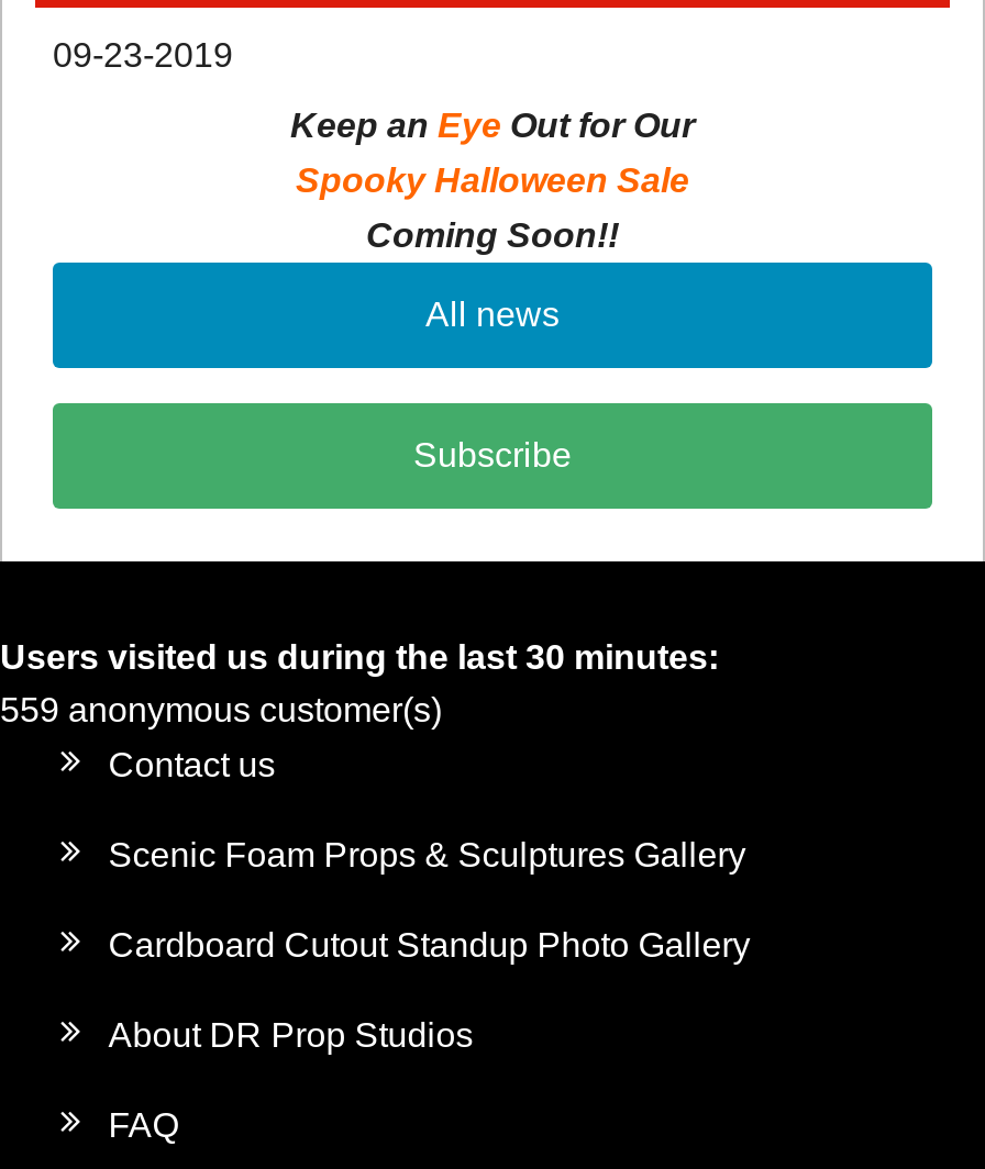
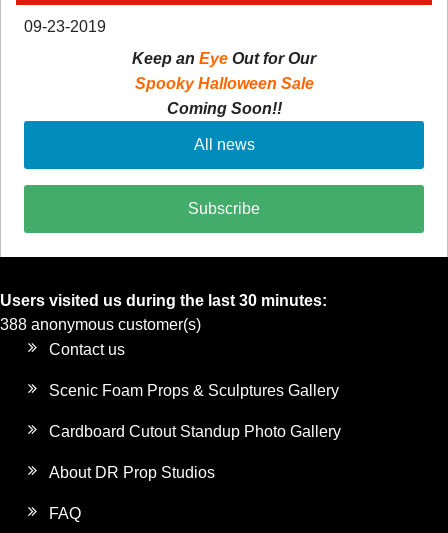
[0,691,442,728] 559 anonymous customer(s) -> [0,316,201,333] 388 anonymous customer(s)

